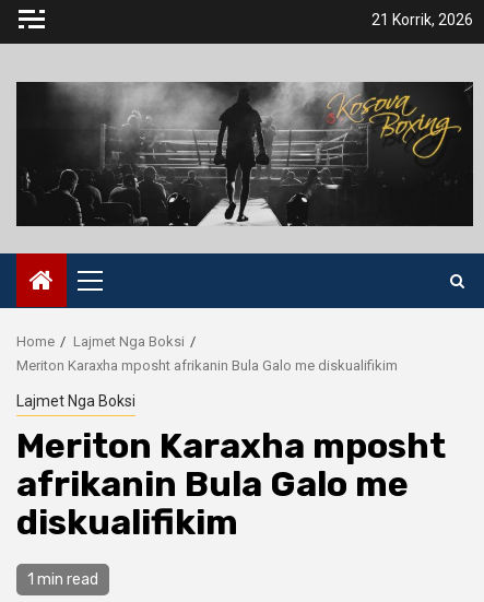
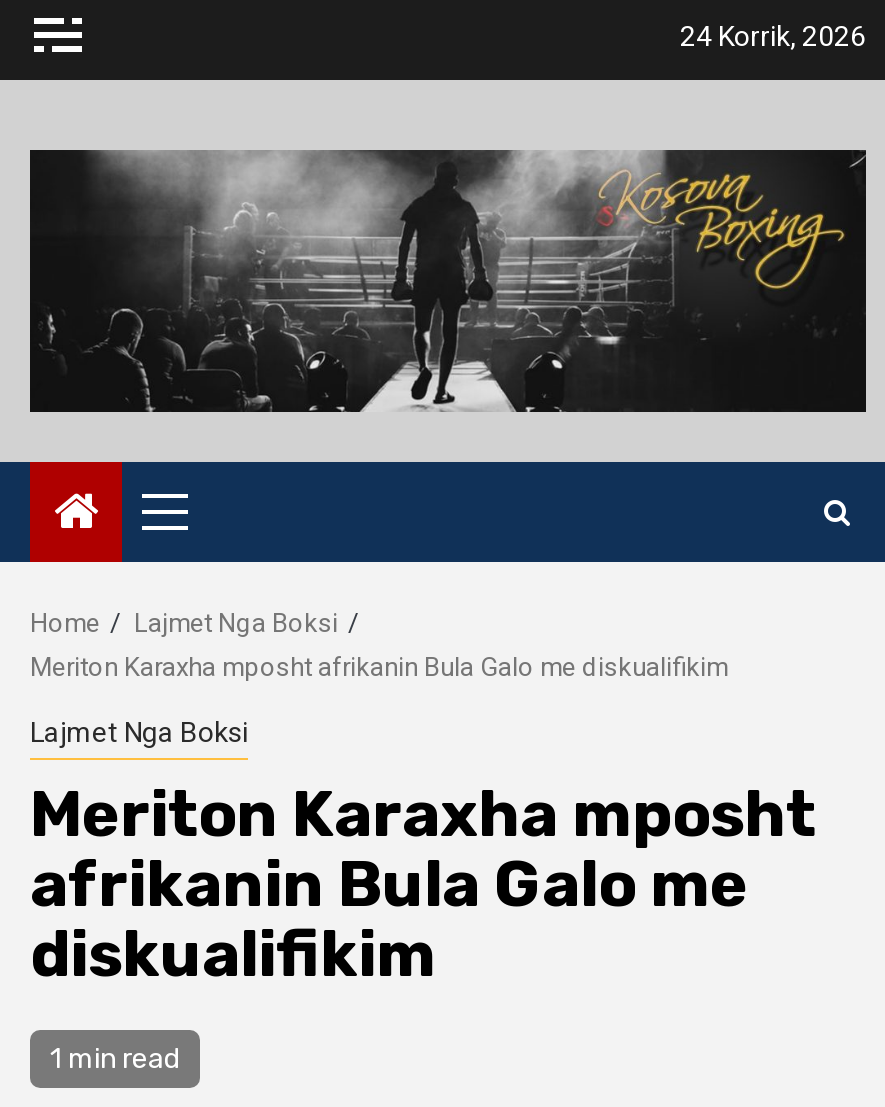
[371,11,473,28] 21 Korrik, 2026 -> [680,20,866,52] 24 Korrik, 2026

